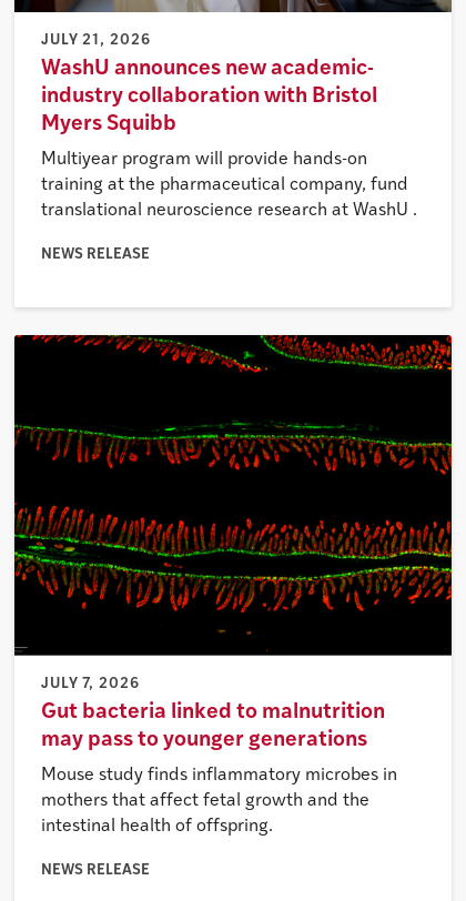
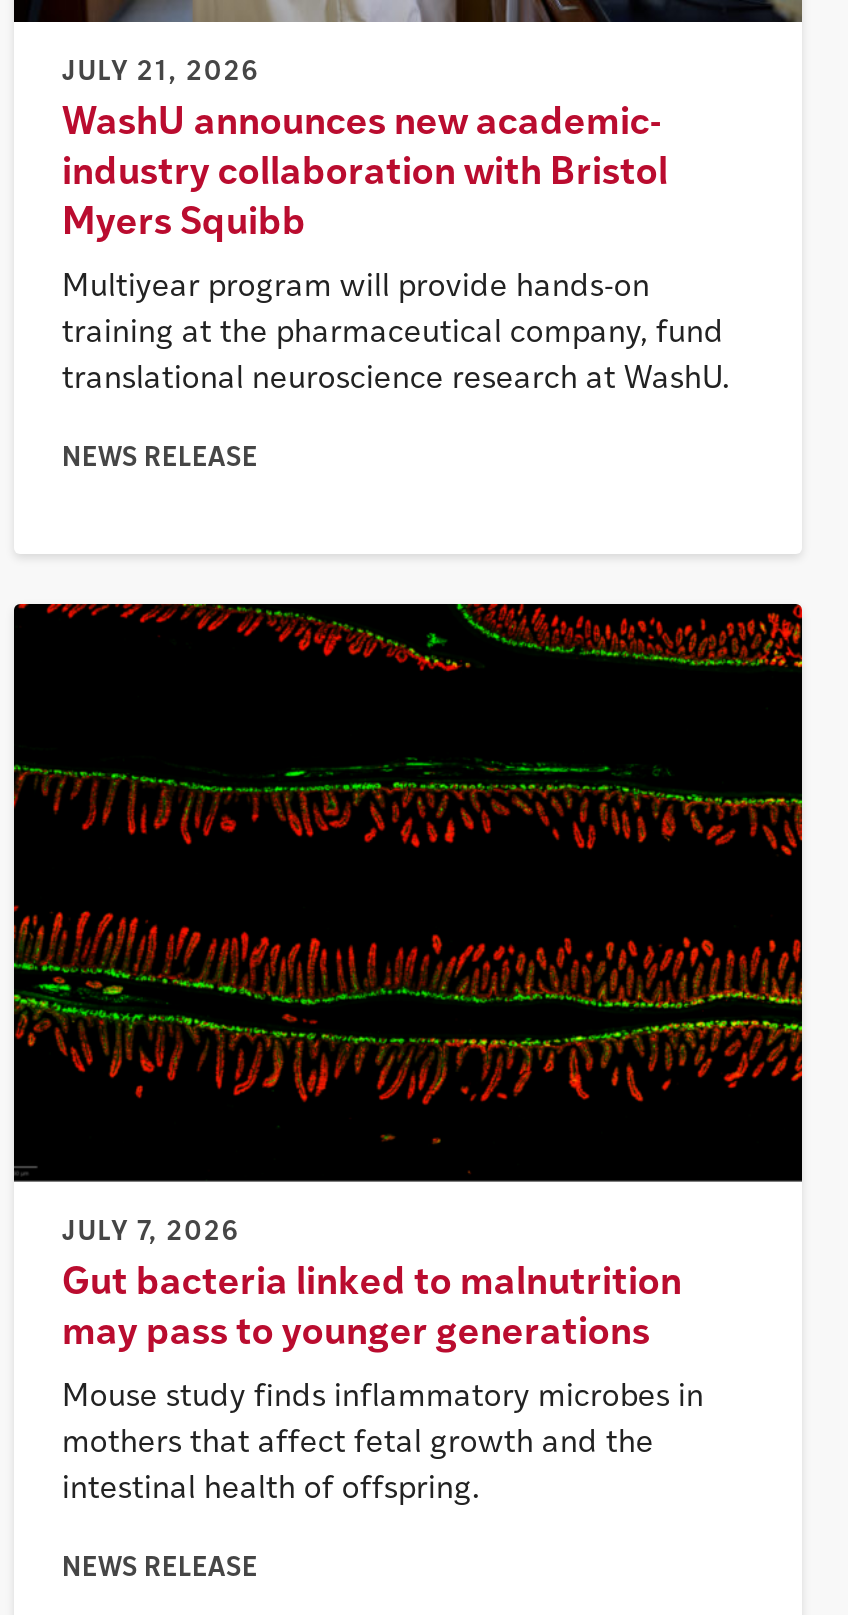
[41,201,417,219] translational neuroscience research at WashU . -> [62,363,730,395] translational neuroscience research at WashU.

